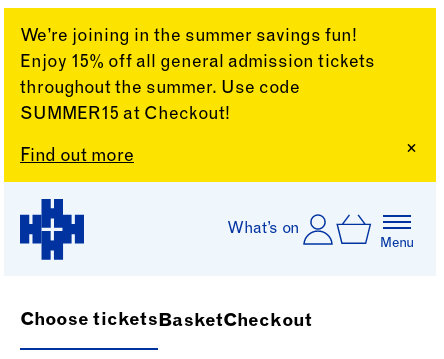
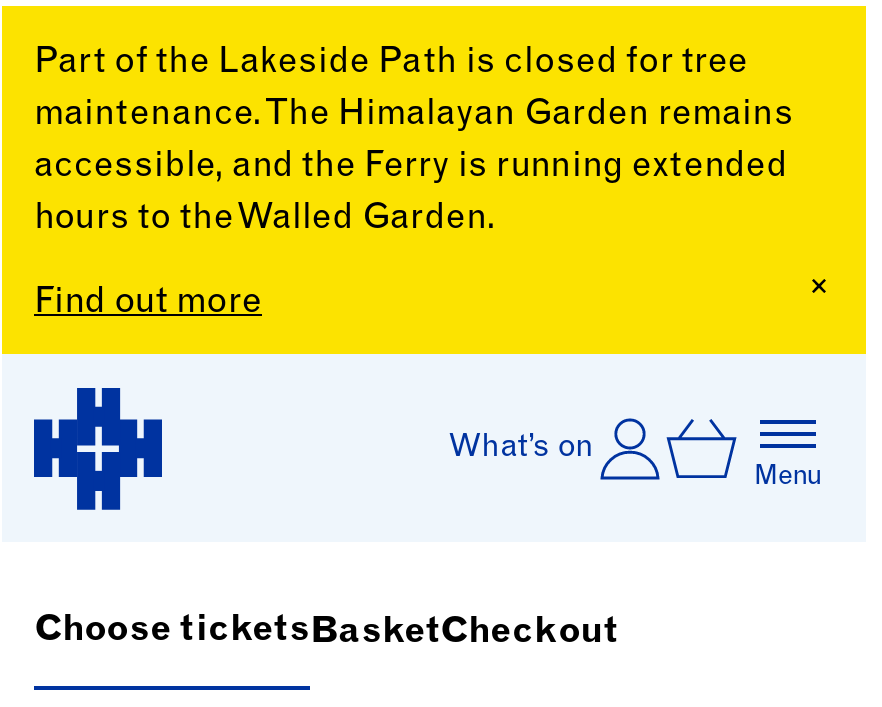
[20,28,375,124] We’re joining in the summer savings fun! | Enjoy 15% off all general admission tickets | throughout the summer. Use code | SUMMER15 at Checkout! -> [34,46,794,238] Part of the Lakeside Path is closed for tree | maintenance. The Himalayan Garden remains | accessible, and the Ferry is running extended | hours to the Walled Garden.

